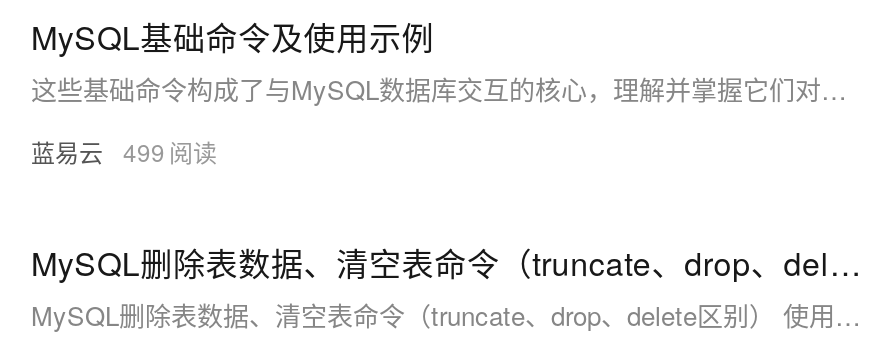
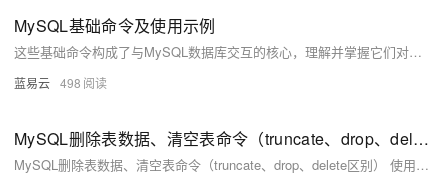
[31,134,165,168] 蓝易云 499 -> [14,74,81,91] 蓝易云 498

